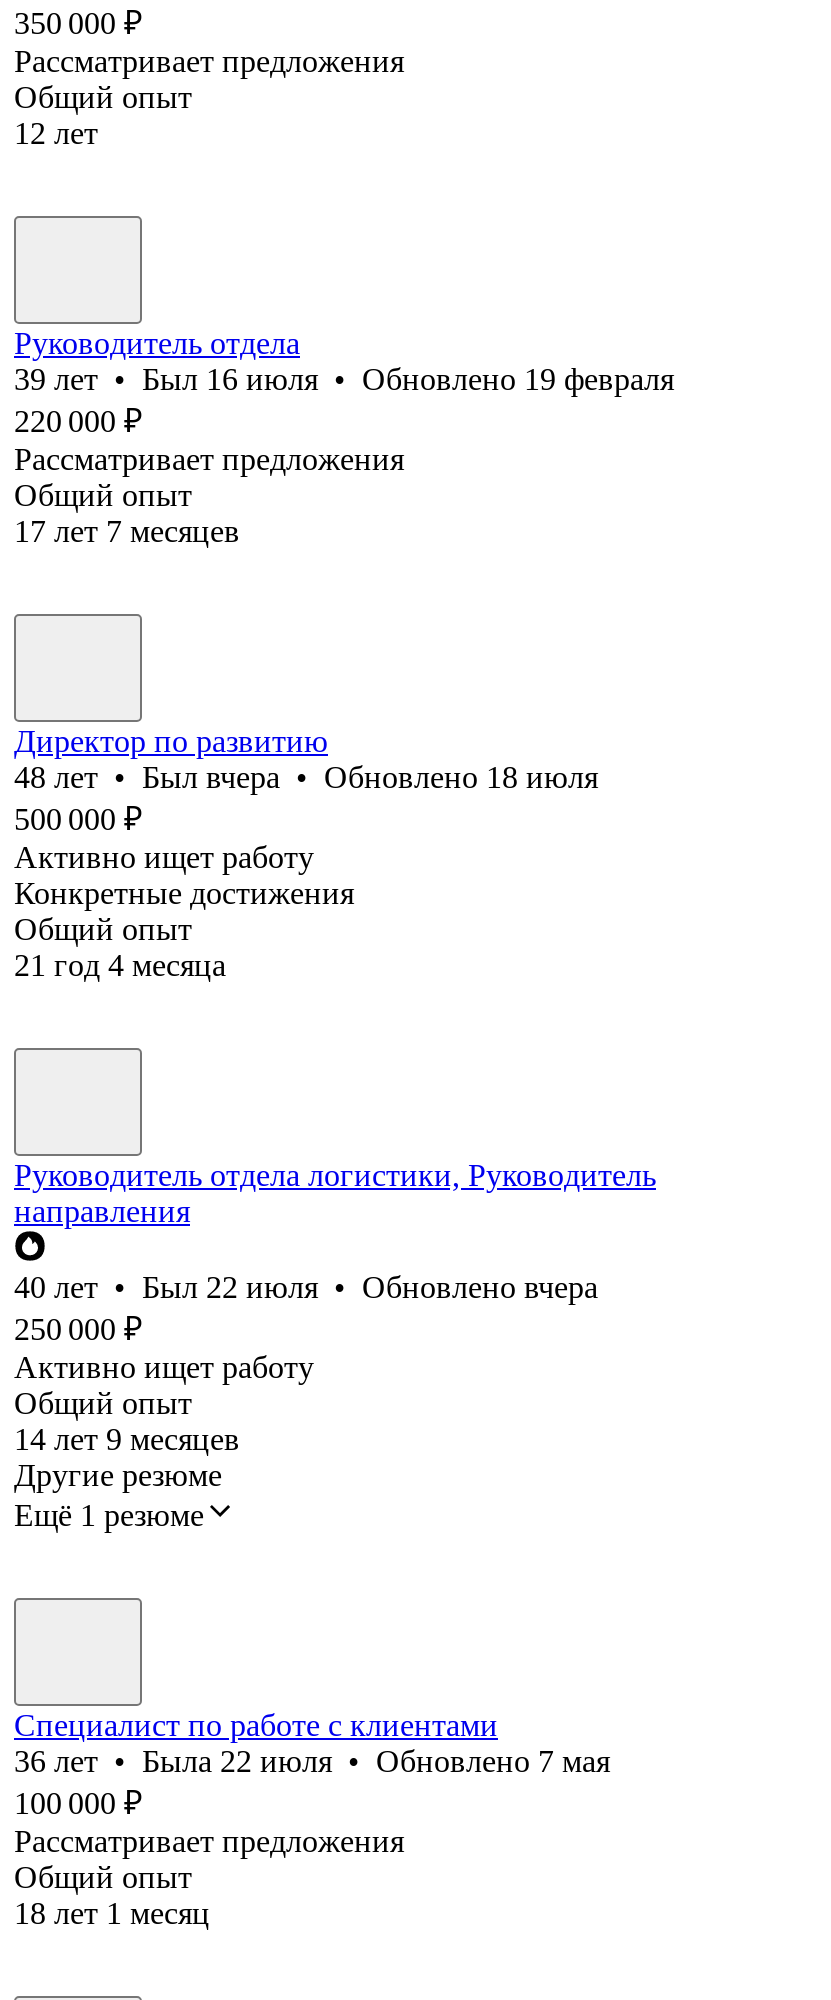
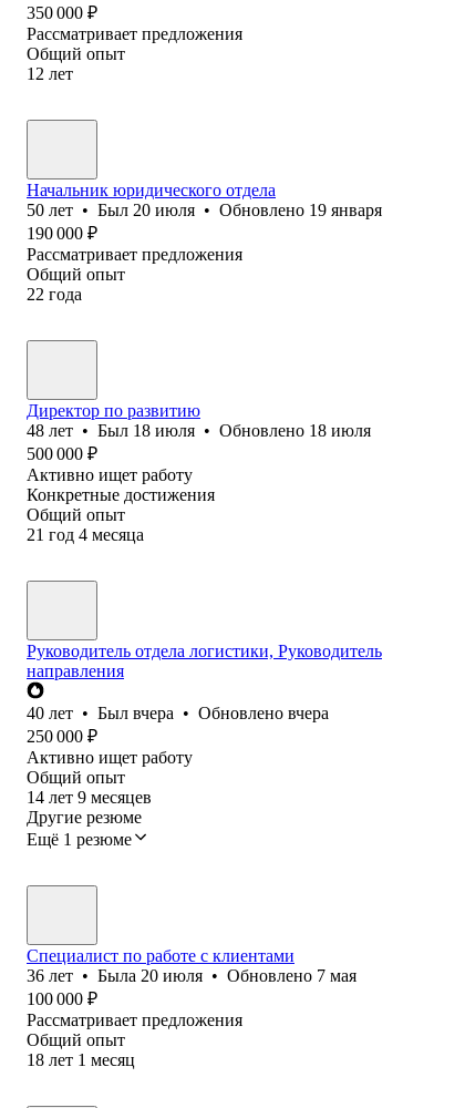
[14,326,674,438] Руководитель отдела | 39 лет • Был 16 июля • Обновлено 19 февраля | 220 000 ₽ -> [27,180,382,243] Начальник юридического отдела | 50 лет • Был 20 июля • Обновлено 19 января | 190 000 ₽
[14,514,240,548] 17 лет 7 месяцев -> [27,285,82,303] 22 года
[14,760,598,794] 48 лет • Был вчера • Обновлено 18 июля -> [27,421,371,440] 48 лет • Был 18 июля • Обновлено 18 июля
[14,1270,598,1304] 40 лет • Был 22 июля • Обновлено вчера -> [27,703,329,722] 40 лет • Был вчера • Обновлено вчера
[14,1744,610,1778] 36 лет • Была 22 июля • Обновлено 7 мая -> [27,966,356,985] 36 лет • Была 20 июля • Обновлено 7 мая

